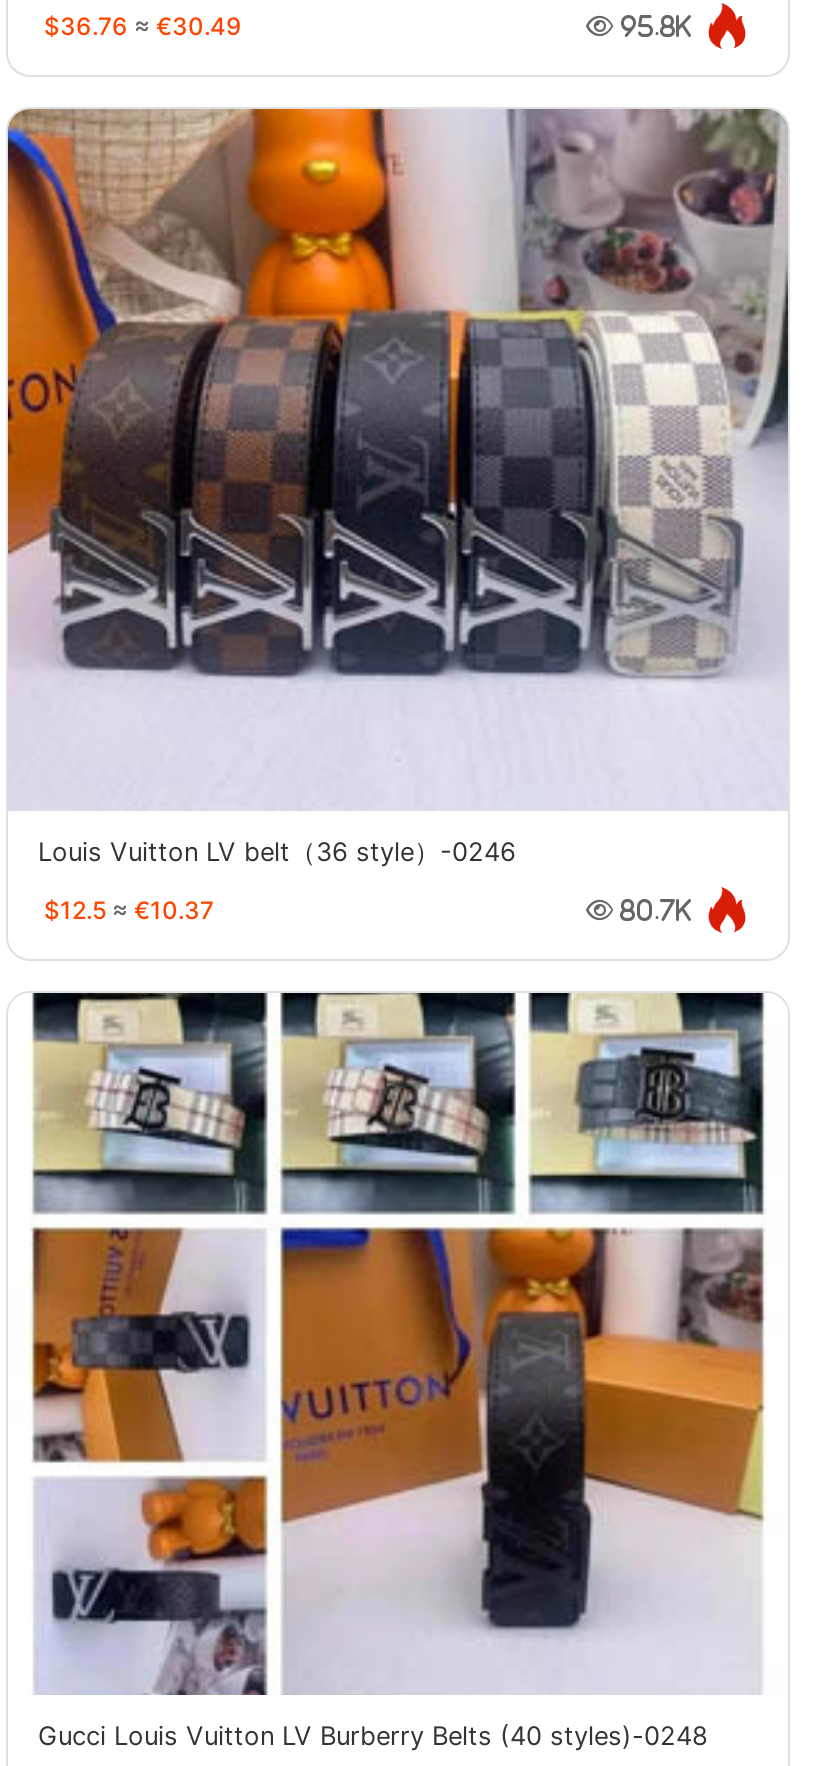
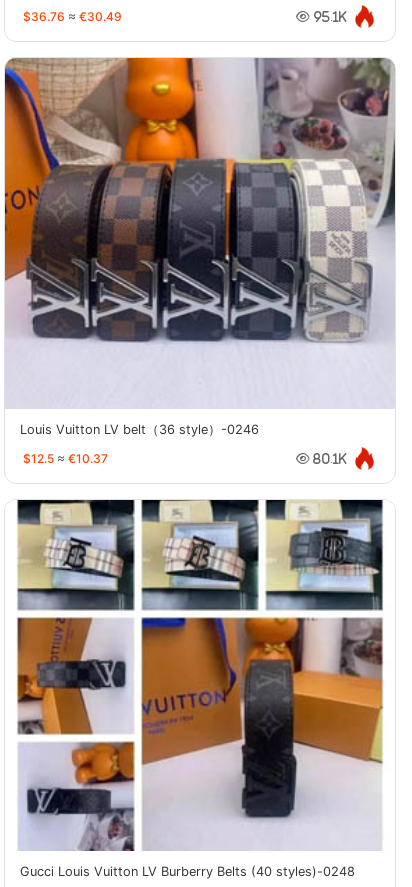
[614,12,692,38] 95.8K -> [310,9,347,22] 95.1K
[614,896,692,922] 80.7K -> [310,451,347,464] 80.1K

